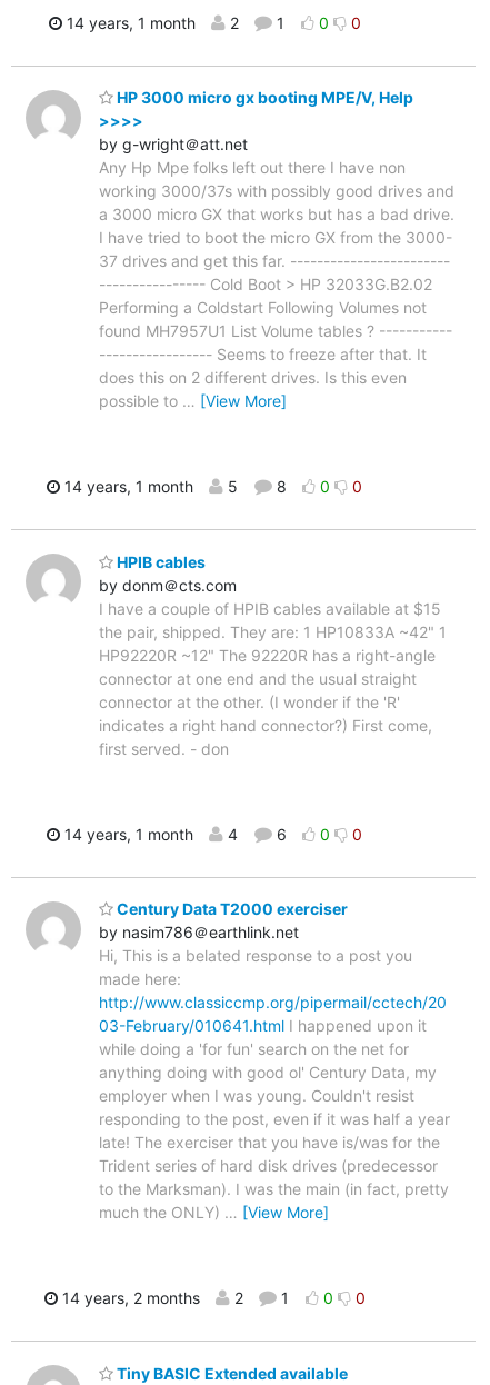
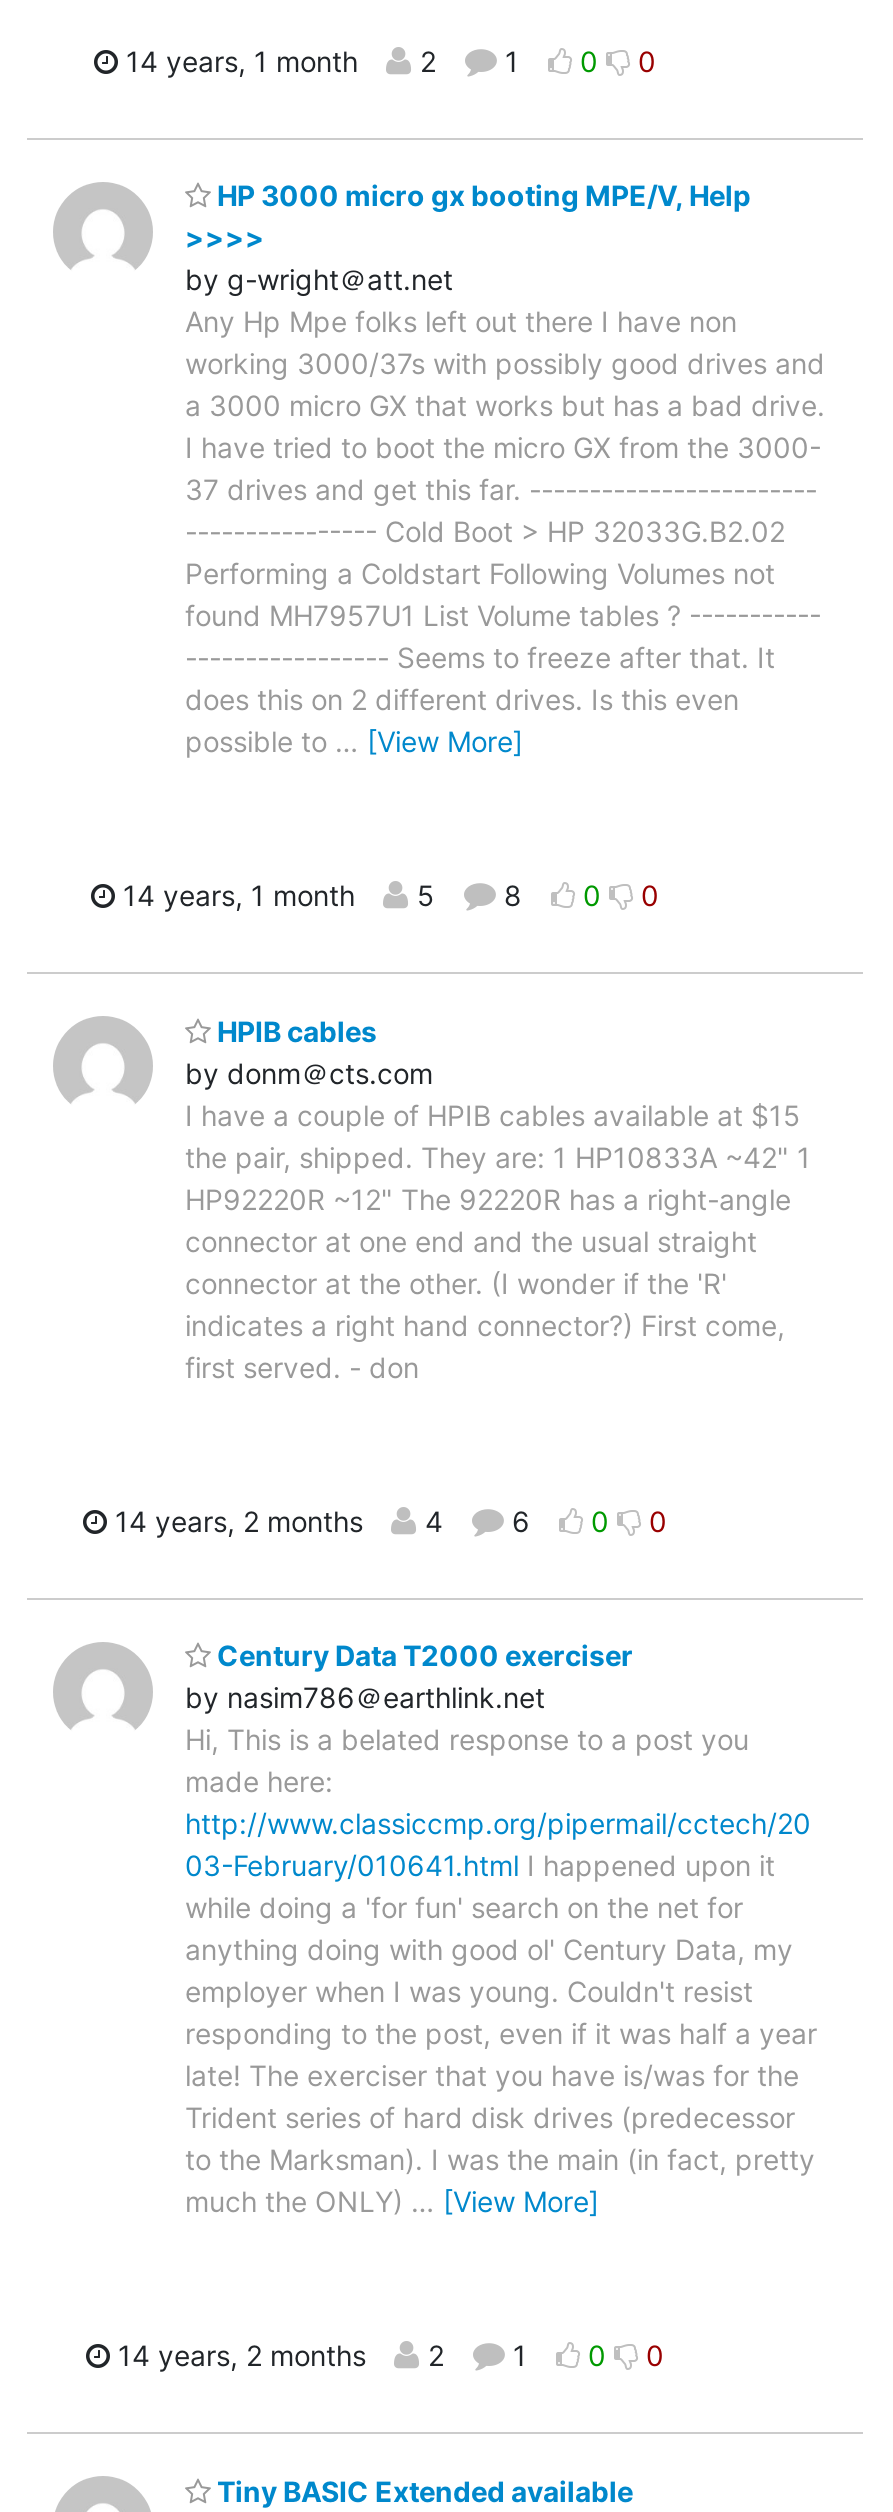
[60,824,362,843] 14 years, 1 month 4 6 0 0 -> [107,1503,667,1537] 14 years, 2 months 4 6 0 0

